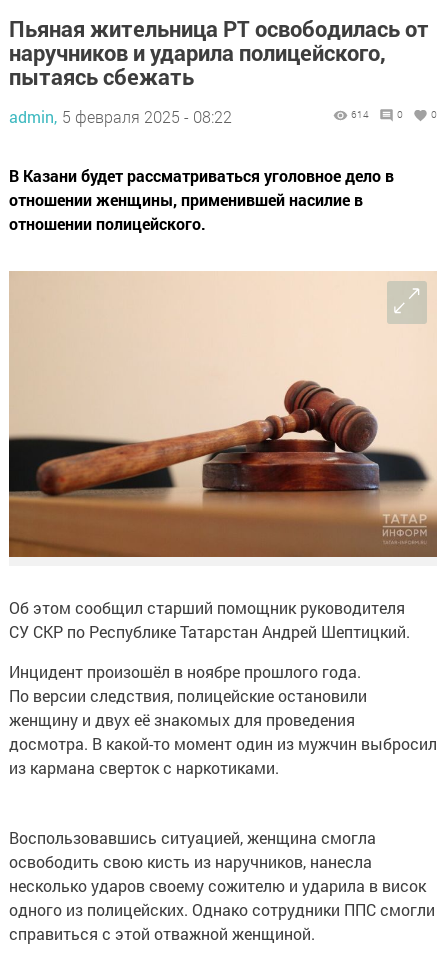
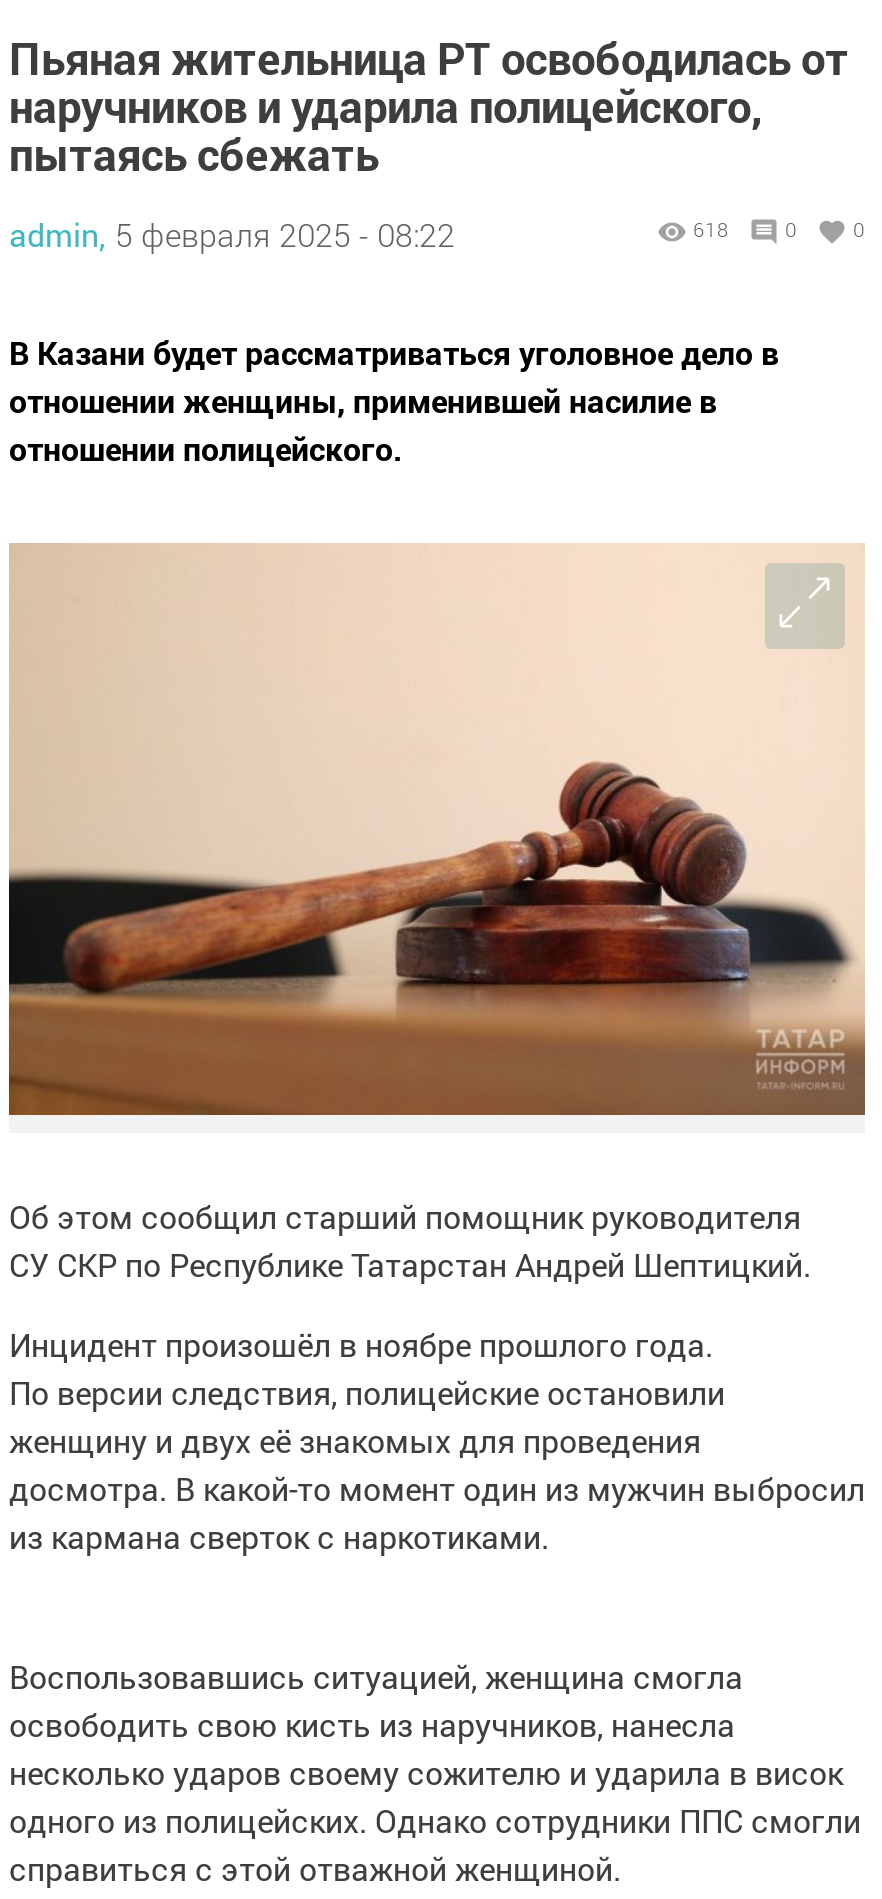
[351,108,369,121] 614 -> [693,218,729,244] 618

